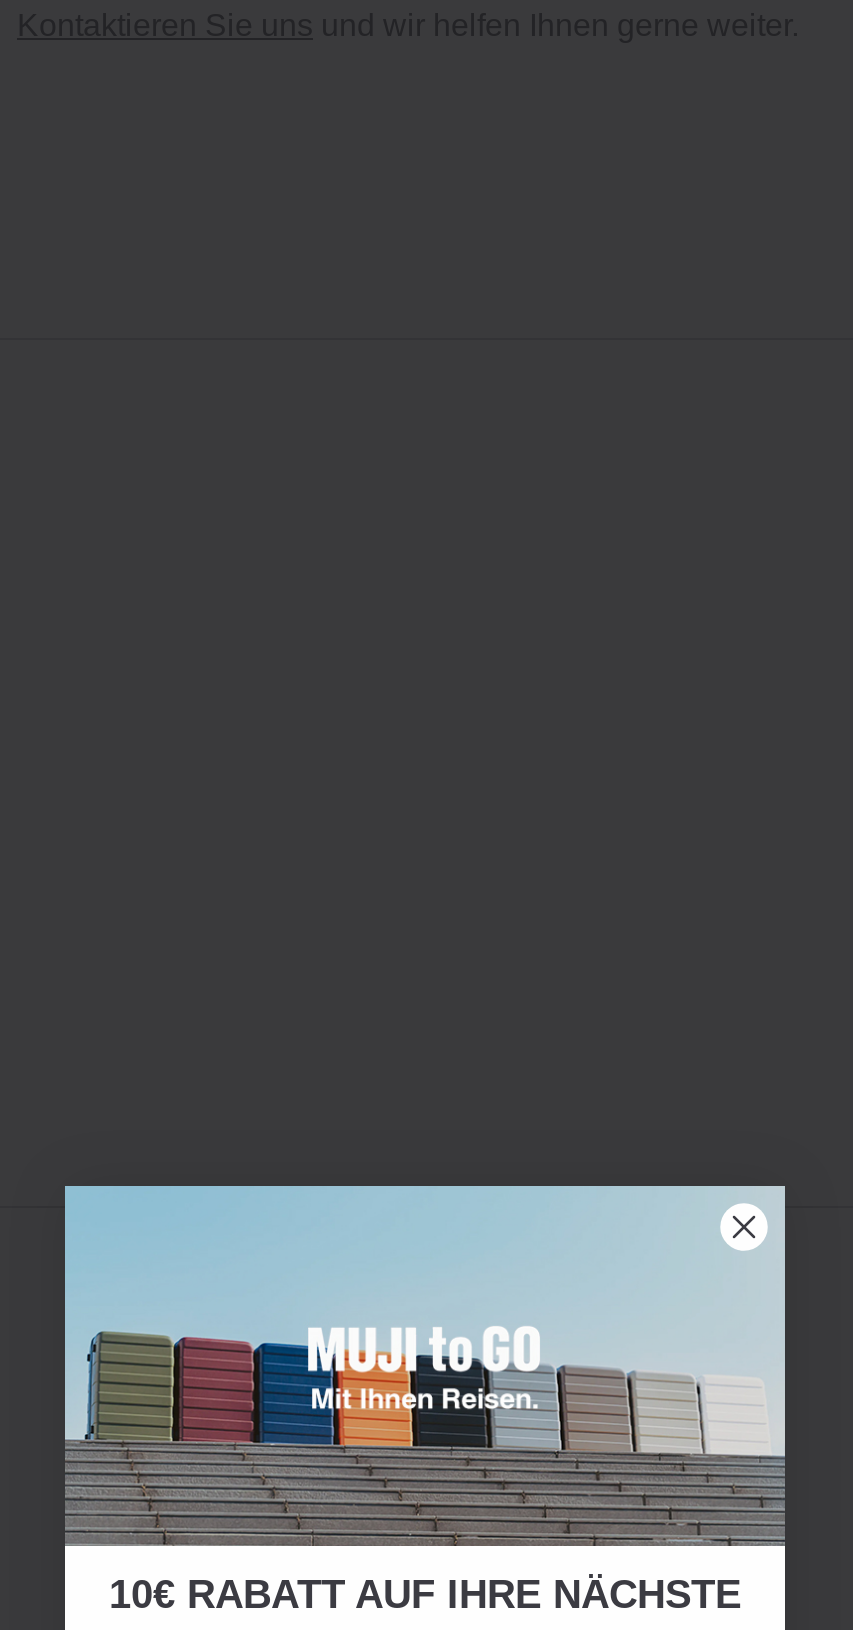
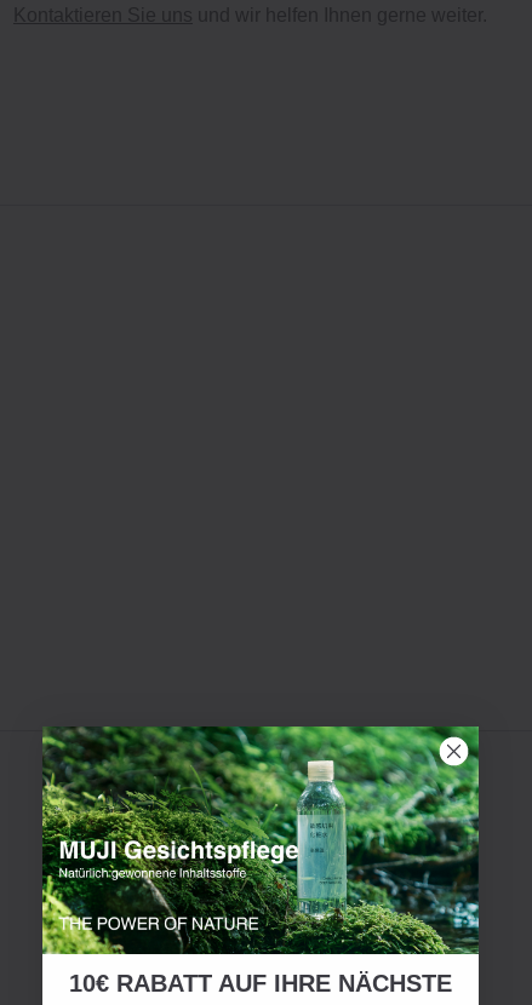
[63,1184,787,1548] [image] -> [41,725,480,955] [image]

